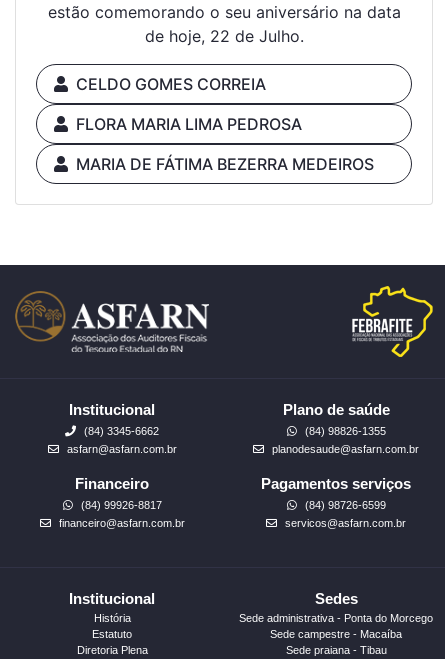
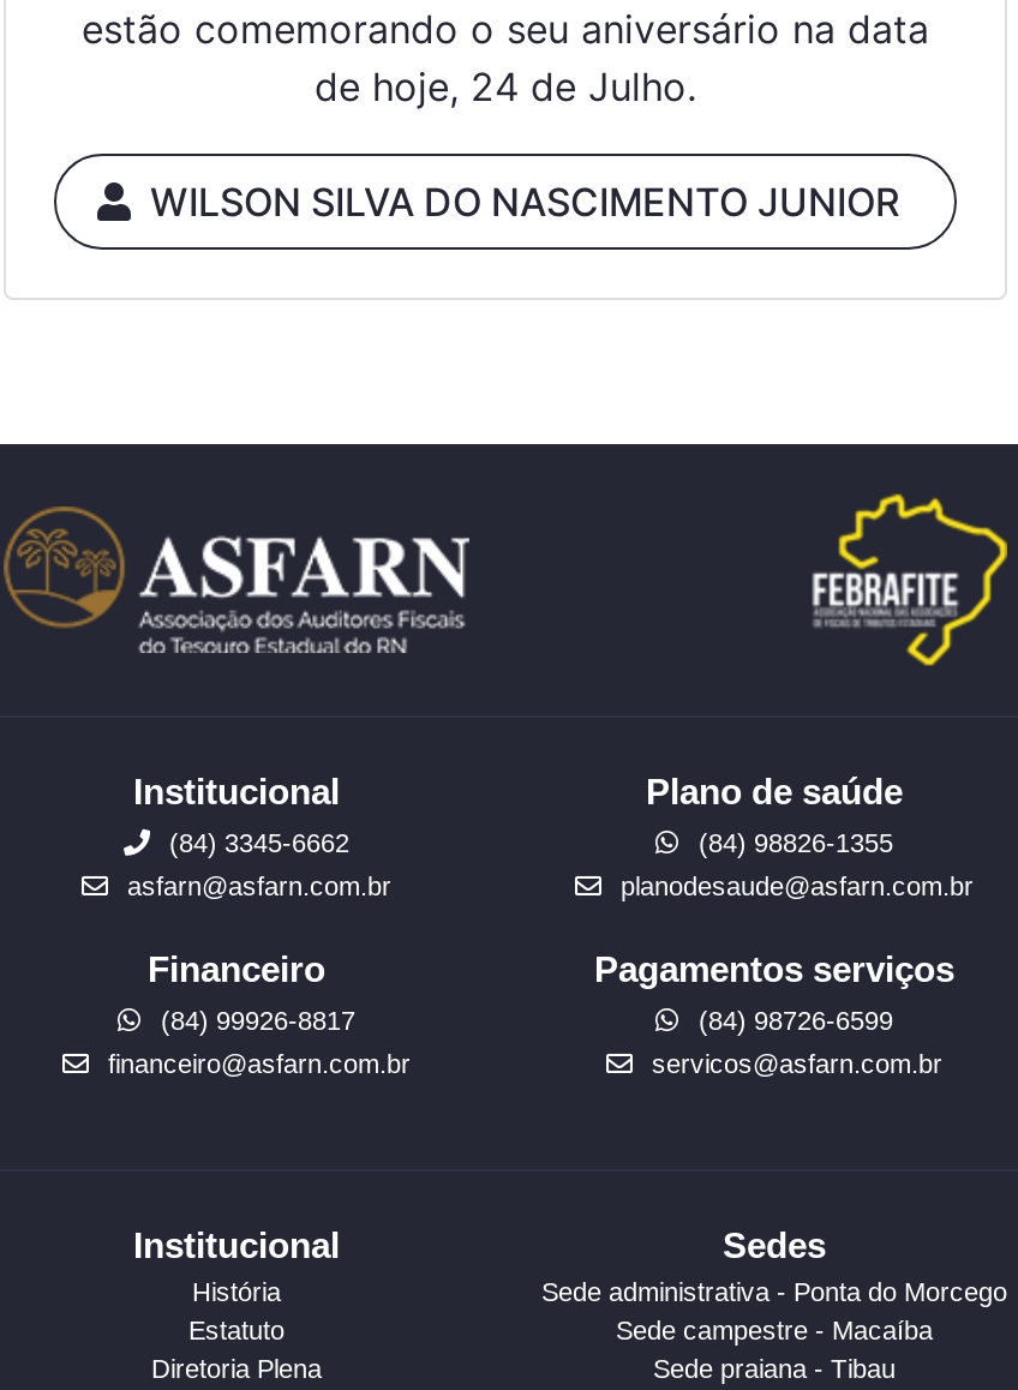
[76,26,374,174] de hoje, 22 de Julho. | CELDO GOMES CORREIA | FLORA MARIA LIMA PEDROSA | MARIA DE FÁTIMA BEZERRA MEDEIROS -> [150,62,899,226] de hoje, 24 de Julho. | WILSON SILVA DO NASCIMENTO JUNIOR

